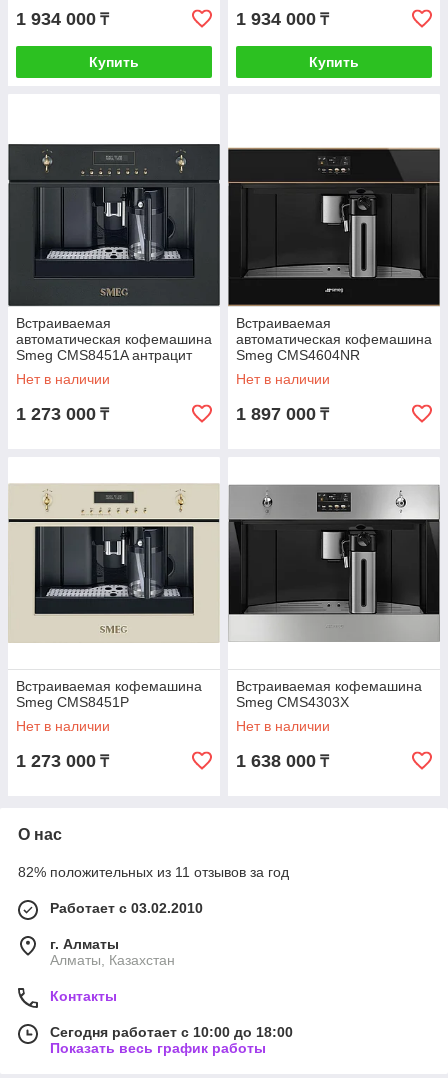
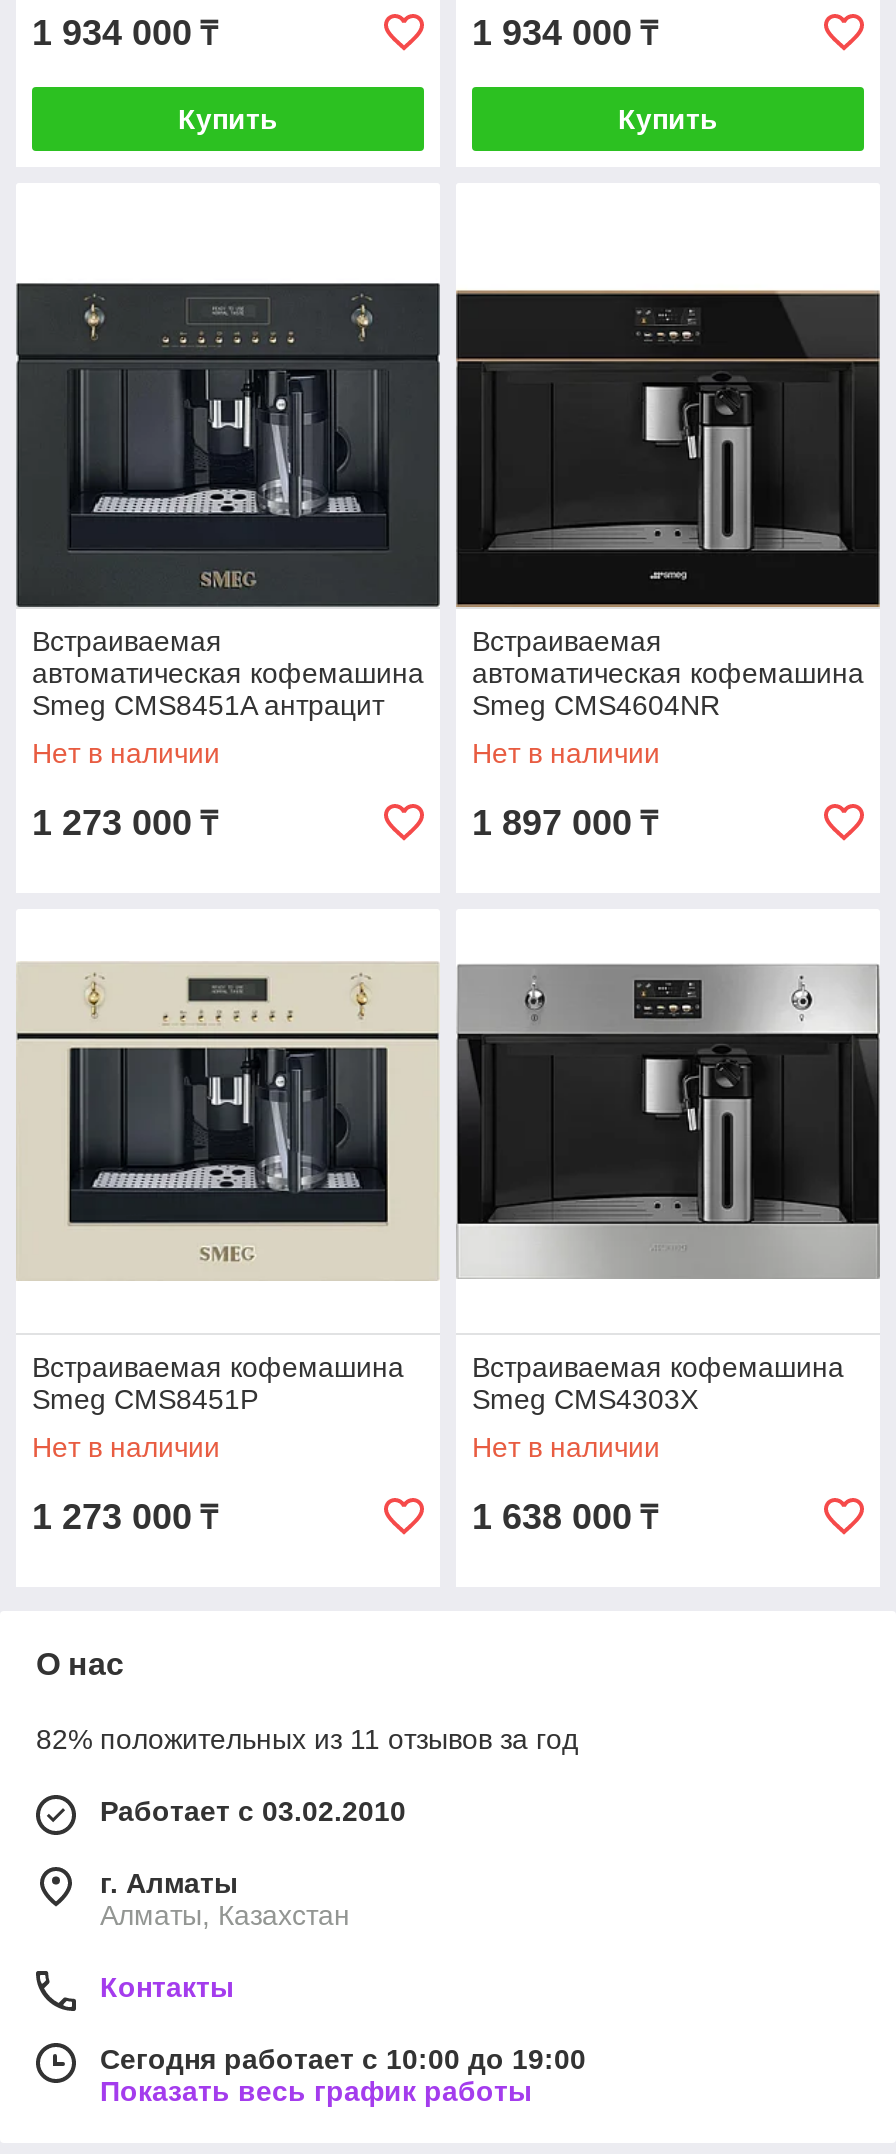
[50,1024,293,1040] Сегодня работает с 10:00 до 18:00 -> [100,2043,586,2075] Сегодня работает с 10:00 до 19:00

